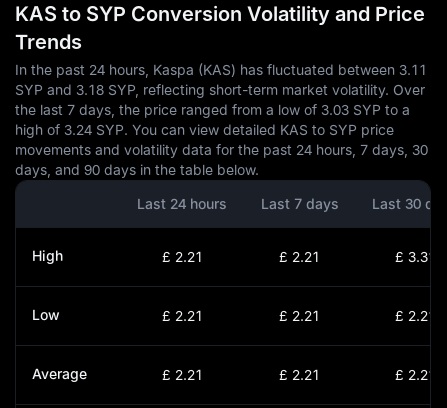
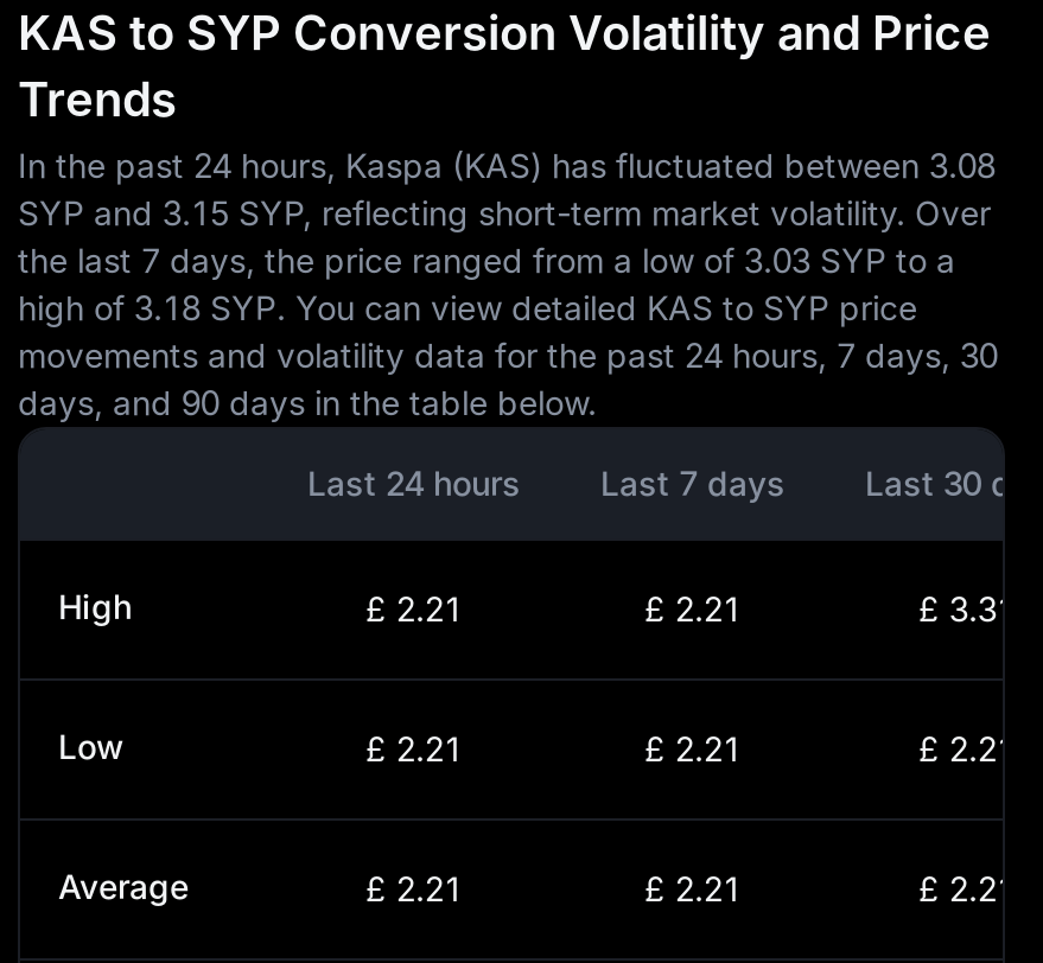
[15,61,427,78] In the past 24 hours, Kaspa (KAS) has fluctuated between 3.11 -> [18,146,996,186] In the past 24 hours, Kaspa (KAS) has fluctuated between 3.08
[15,81,425,98] SYP and 3.18 SYP, reflecting short-term market volatility. Over -> [18,193,991,233] SYP and 3.15 SYP, reflecting short-term market volatility. Over
[15,121,394,138] high of 3.24 SYP. You can view detailed KAS to SYP price -> [18,288,917,328] high of 3.18 SYP. You can view detailed KAS to SYP price

